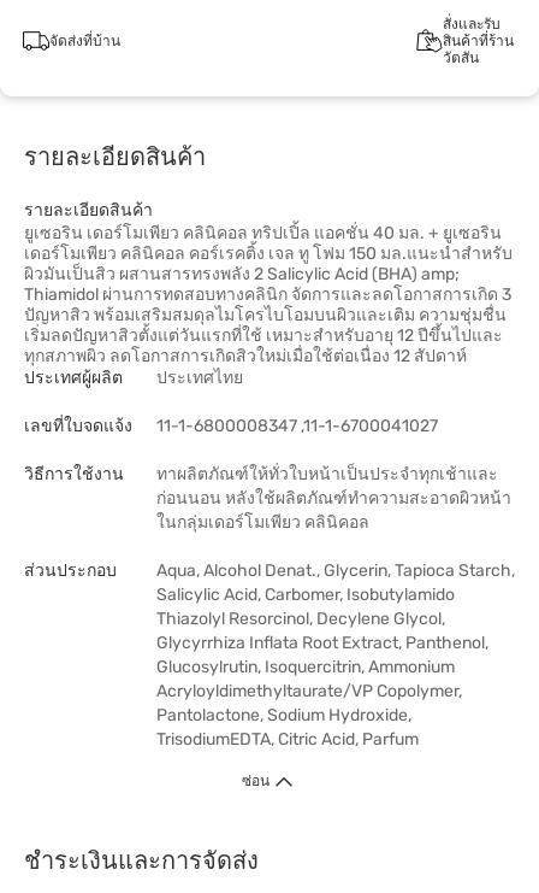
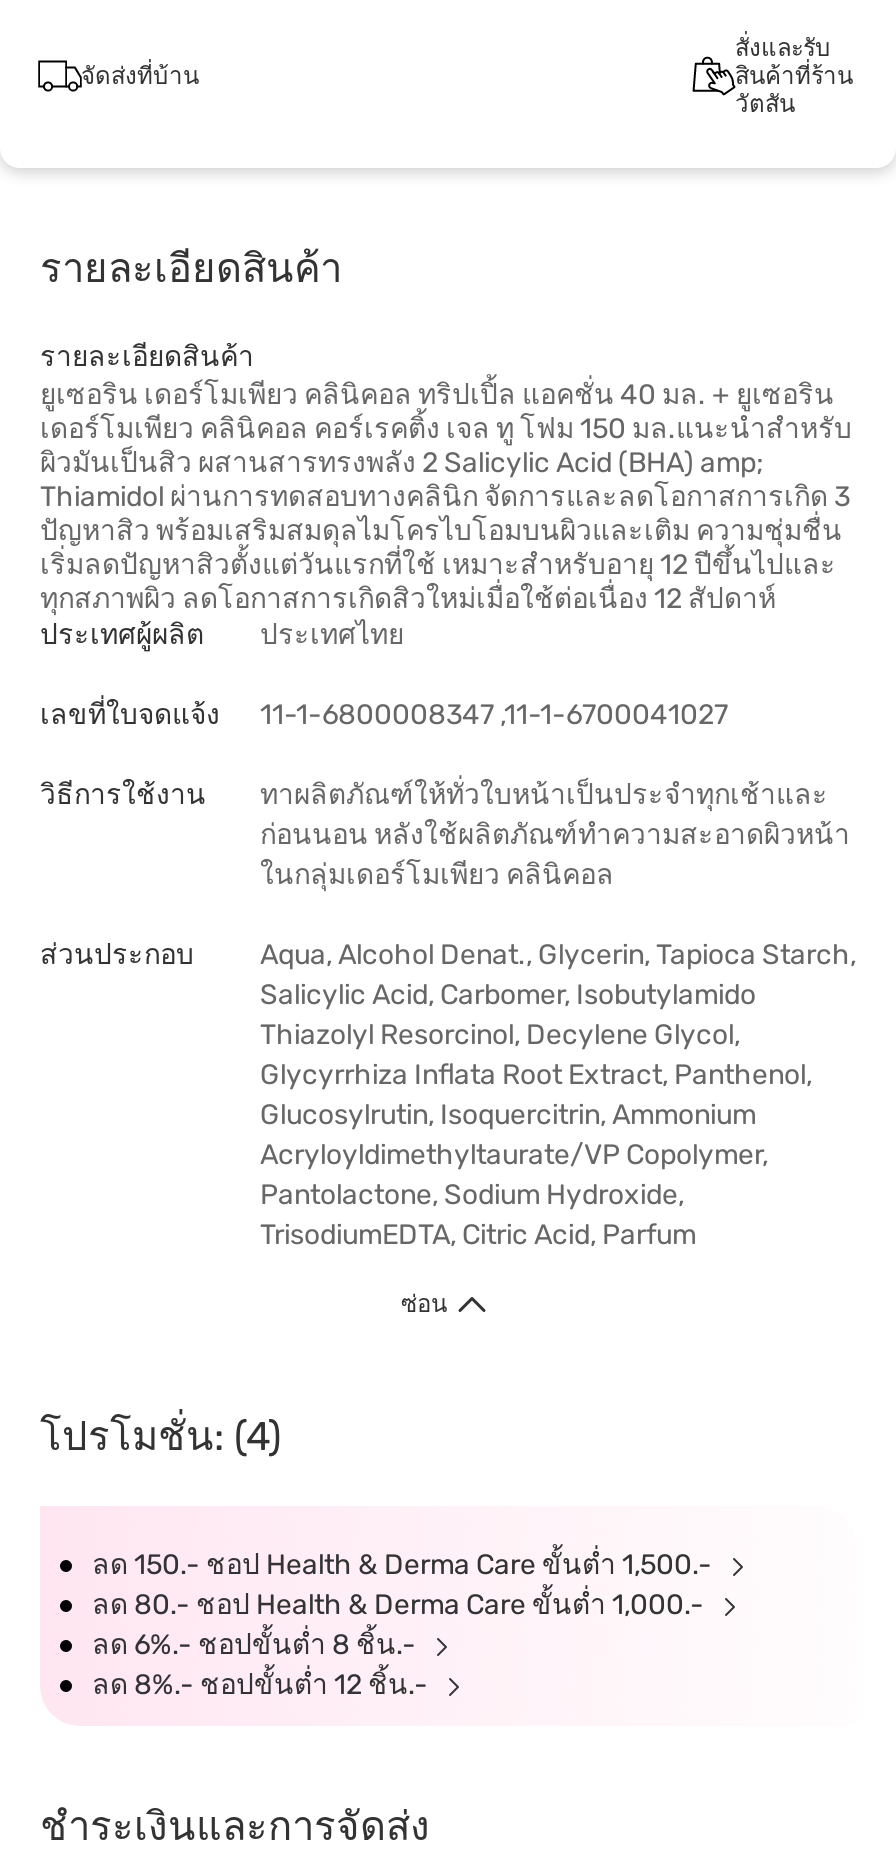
none -> [40,1412,718,1726] [image] | โปรโมชั่น: (4) | ลด 150.- ชอป Health & Derma Care ขั้นต่ำ 1,500.- | ลด 80.- ชอป Health & Derma Care ขั้นต่ำ 1,000.- | ลด 6%.- ชอปขั้นต่ำ 8 ชิ้น.- | ลด 8%.- ชอปขั้นต่ำ 12 ชิ้น.-

